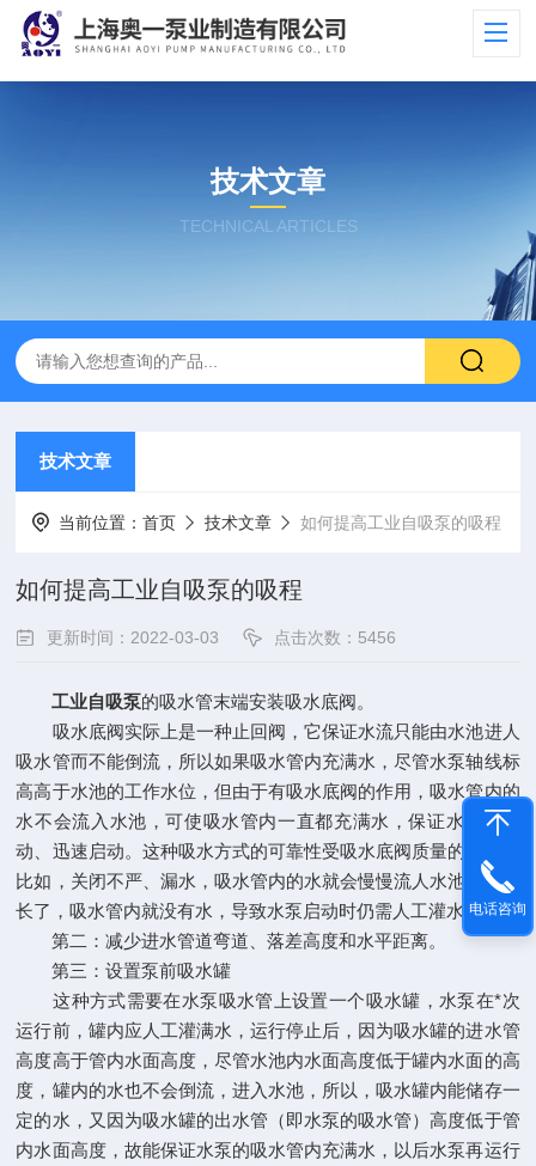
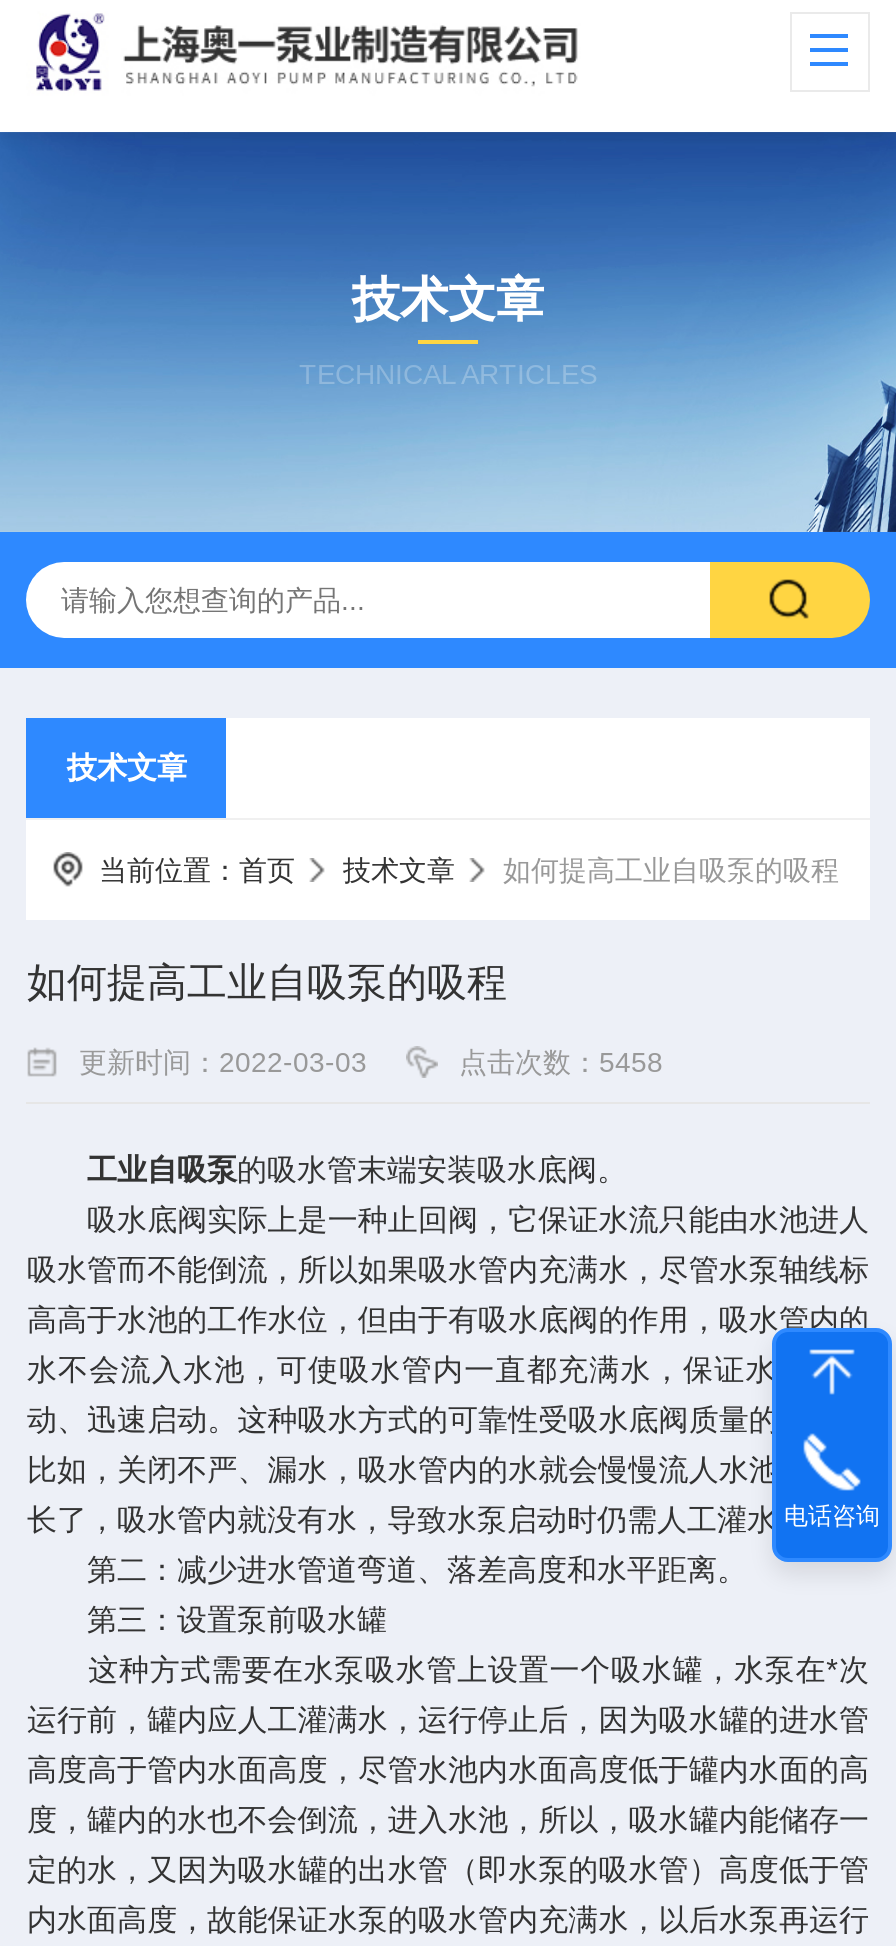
[274,628,396,647] 点击次数：5456 -> [459,1046,663,1078] 点击次数：5458

